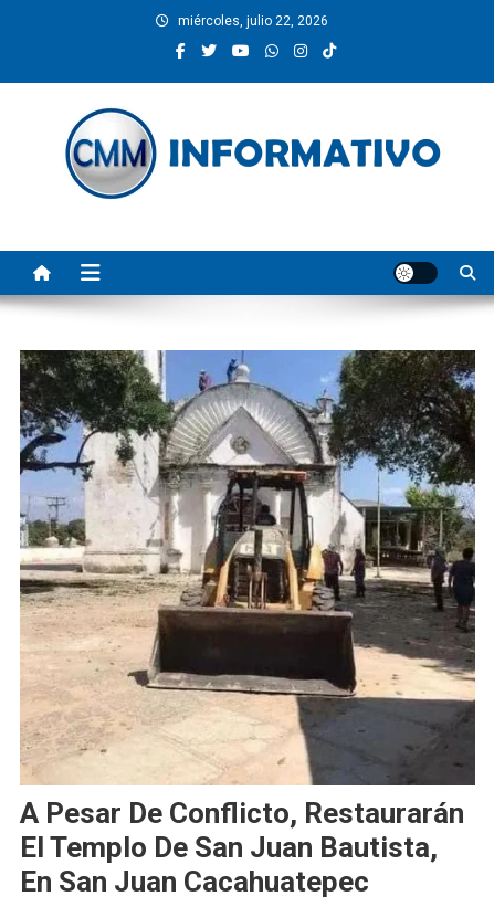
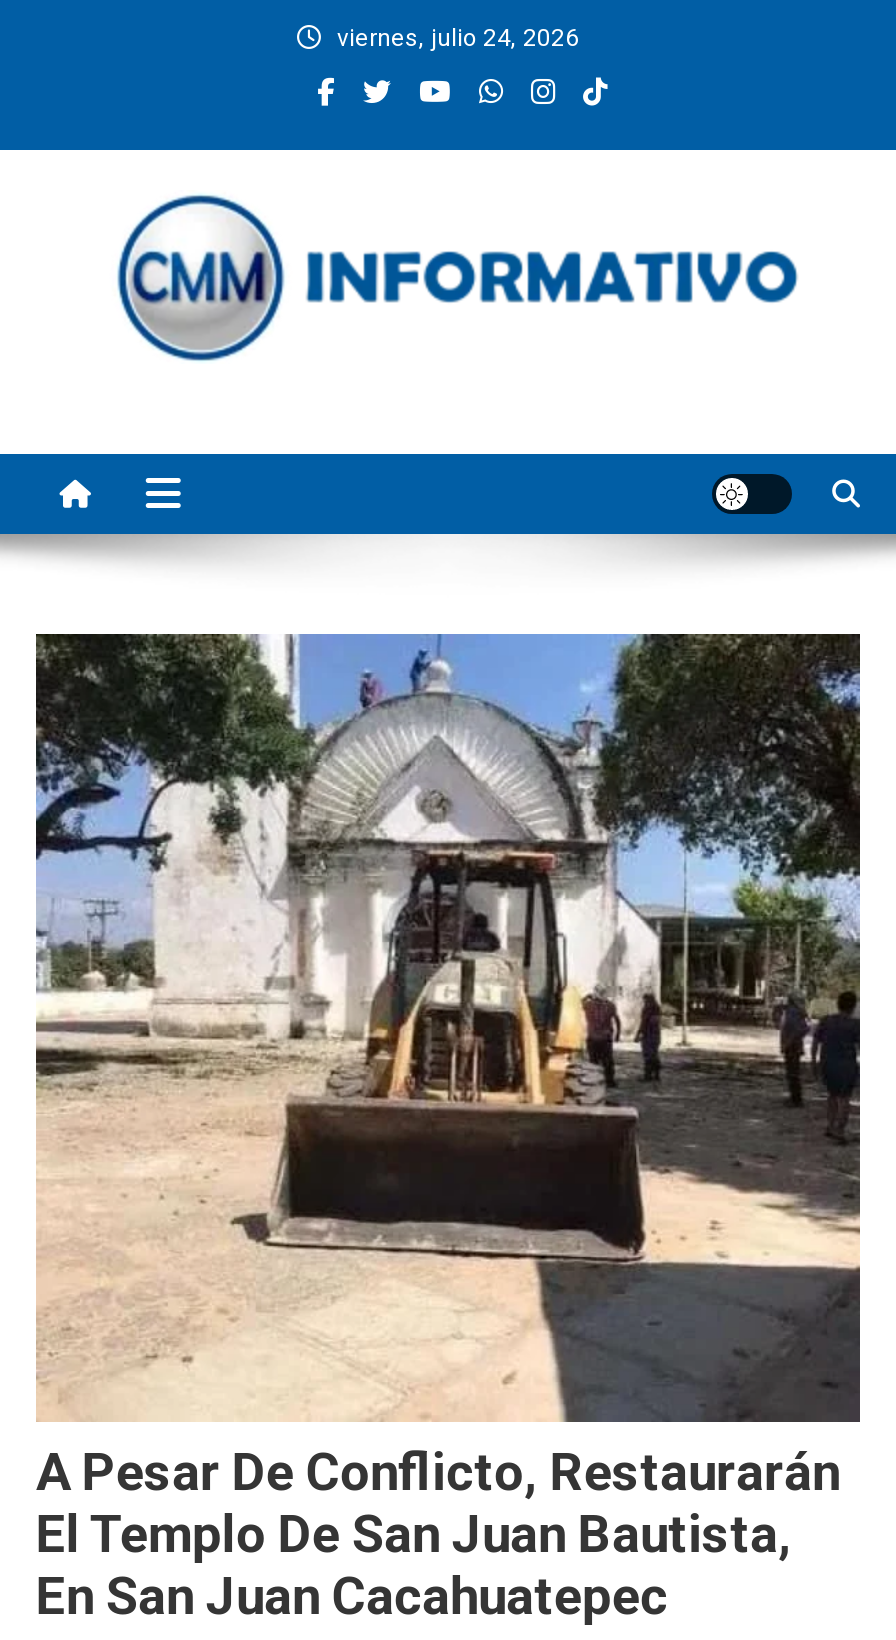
[178,13,328,29] miércoles, julio 22, 2026 -> [337,24,579,52] viernes, julio 24, 2026

